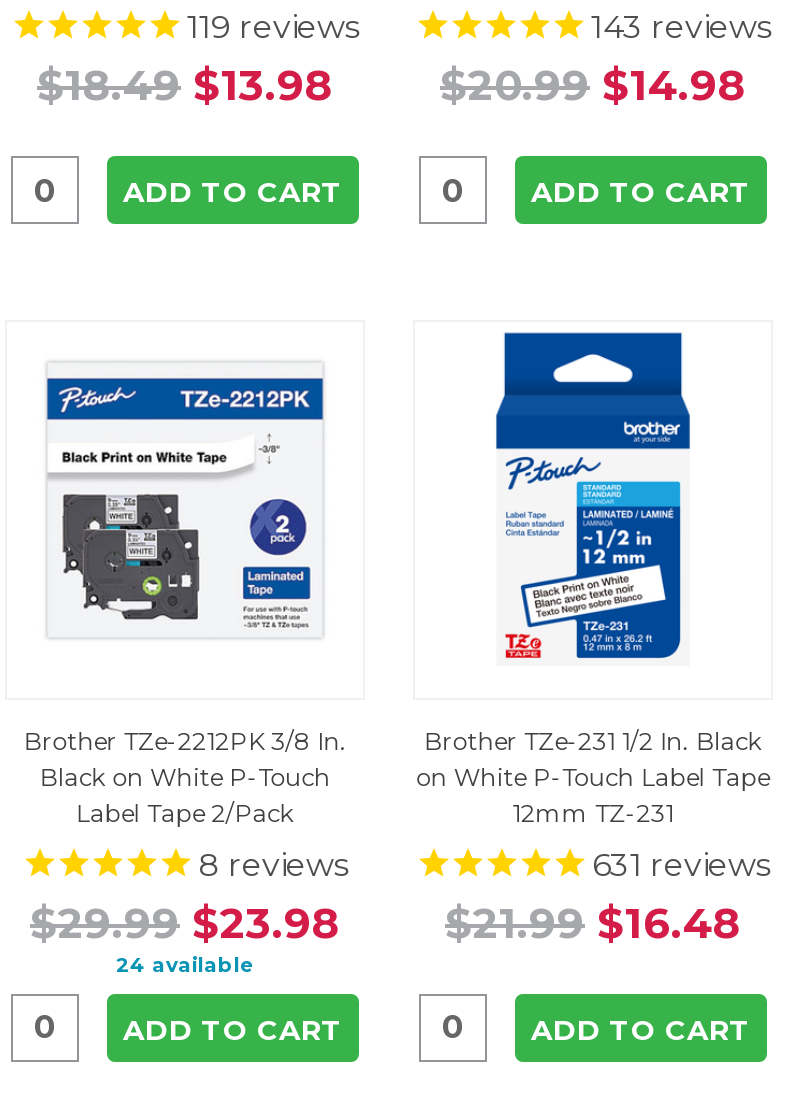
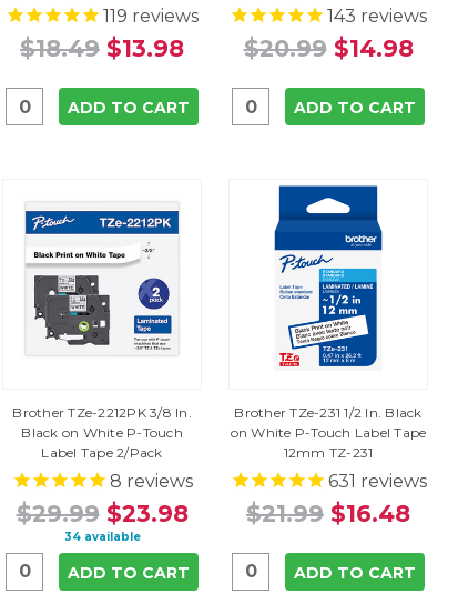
[116,952,254,978] 24 available -> [64,530,140,544] 34 available

